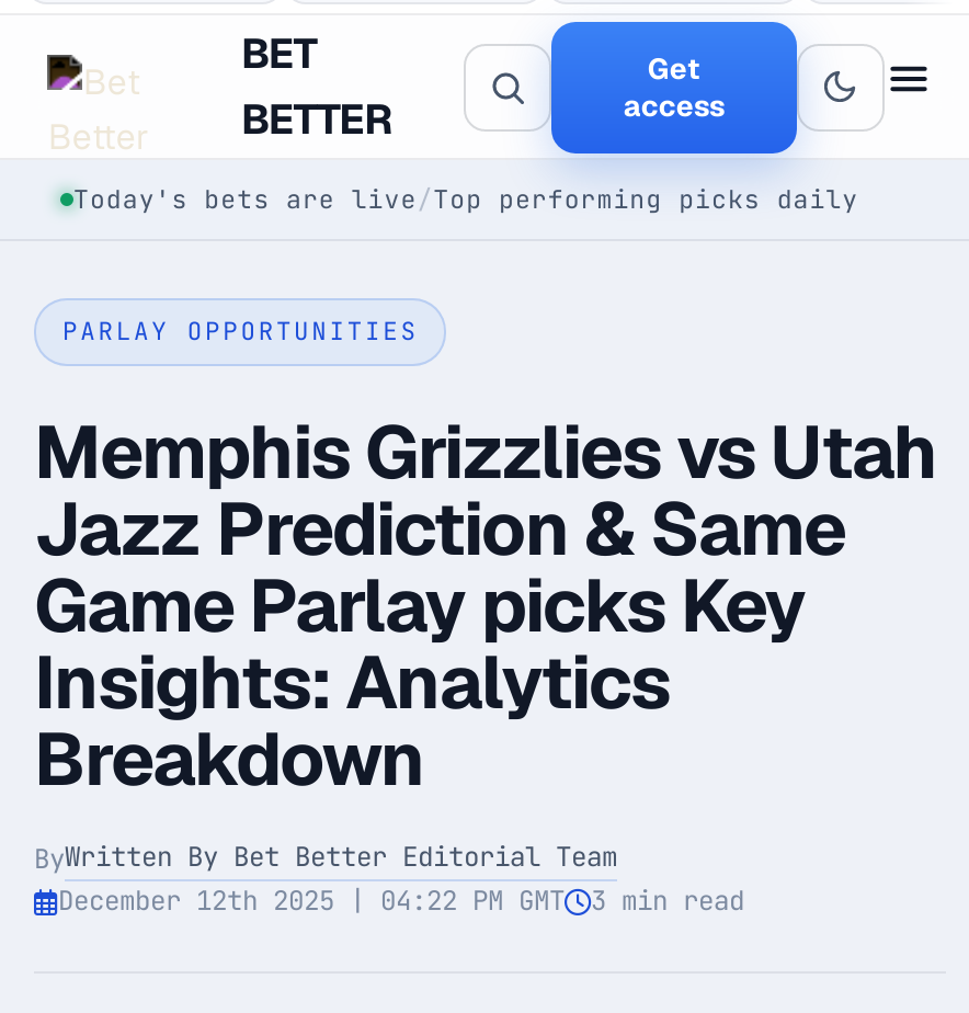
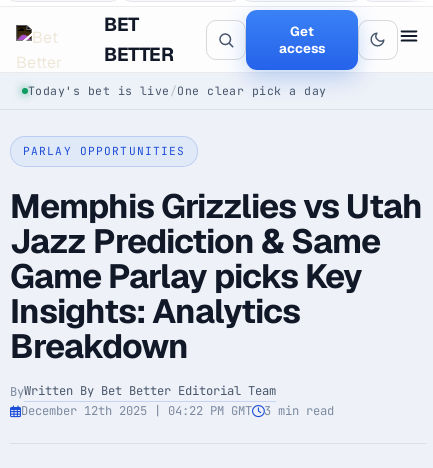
[73,182,859,215] Today's bets are live / Top performing picks daily -> [28,83,326,98] Today's bet is live / One clear pick a day

